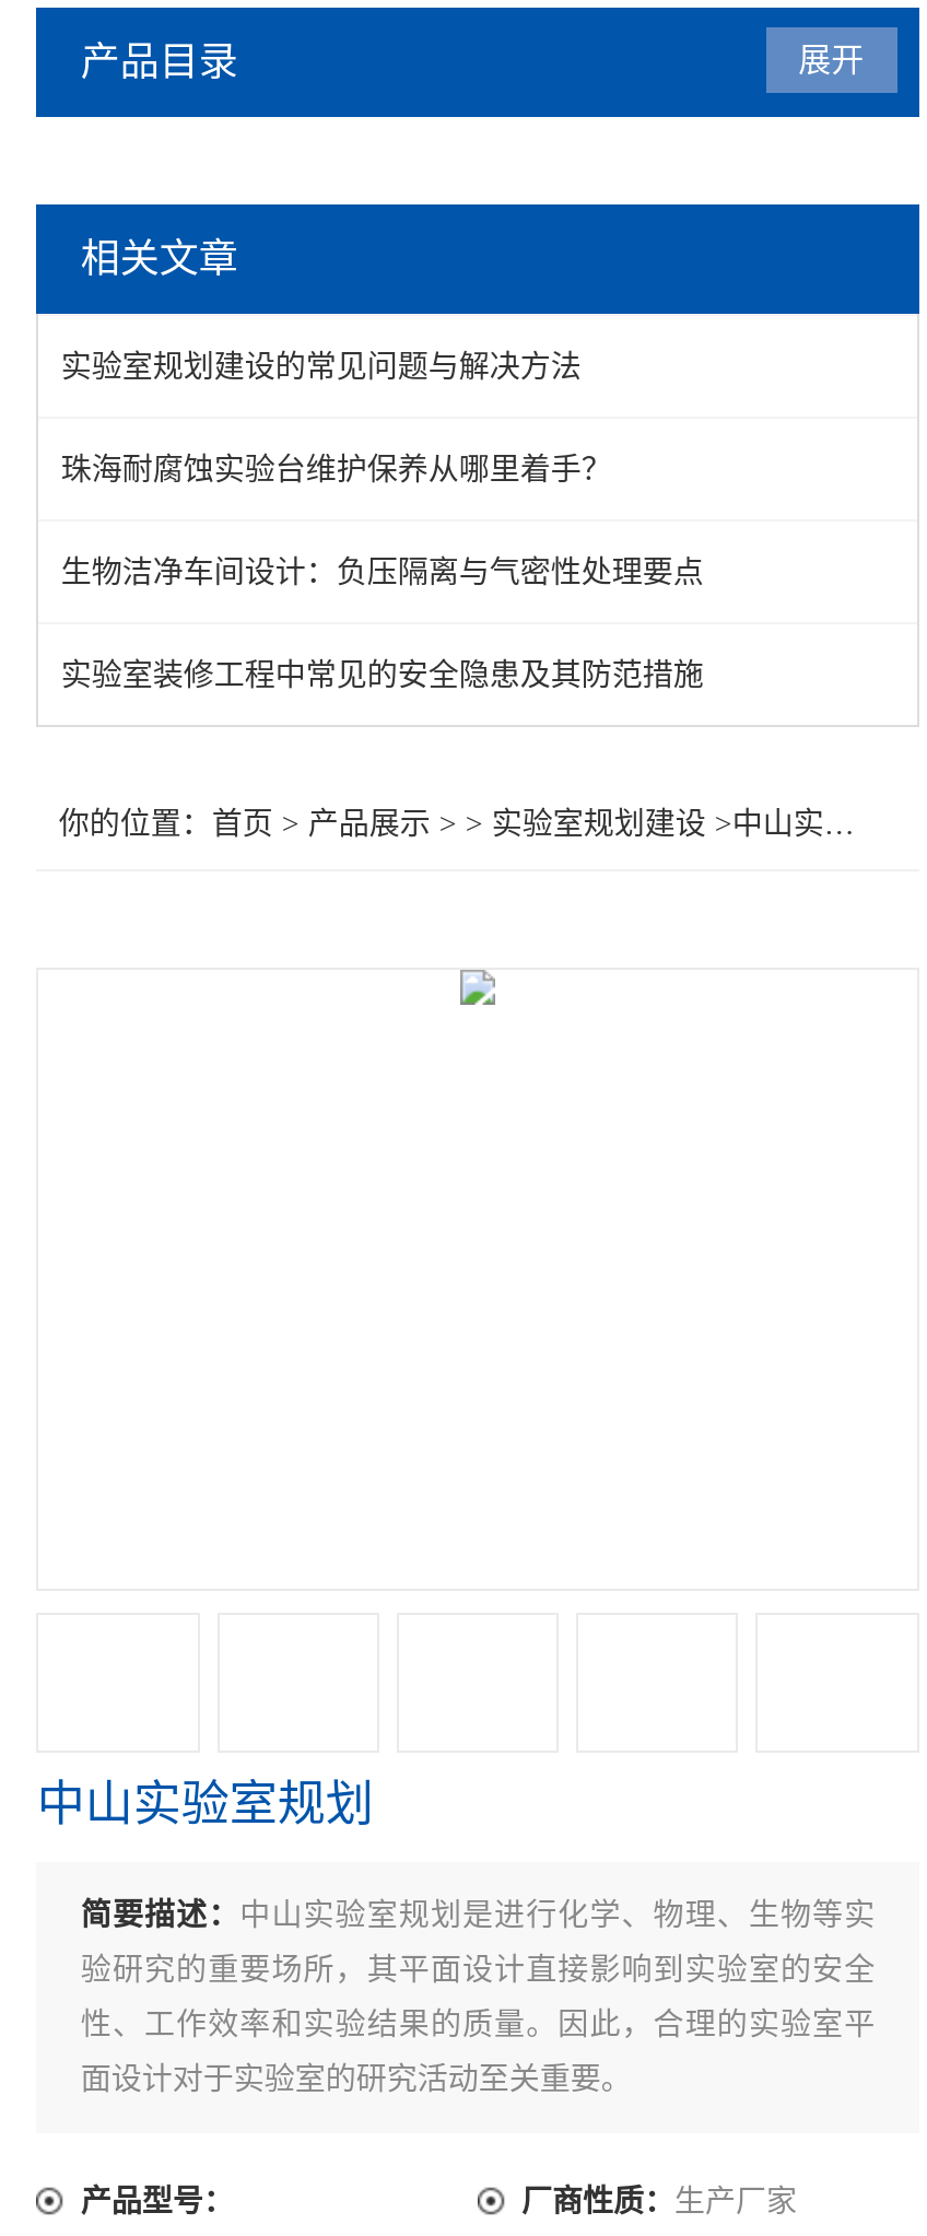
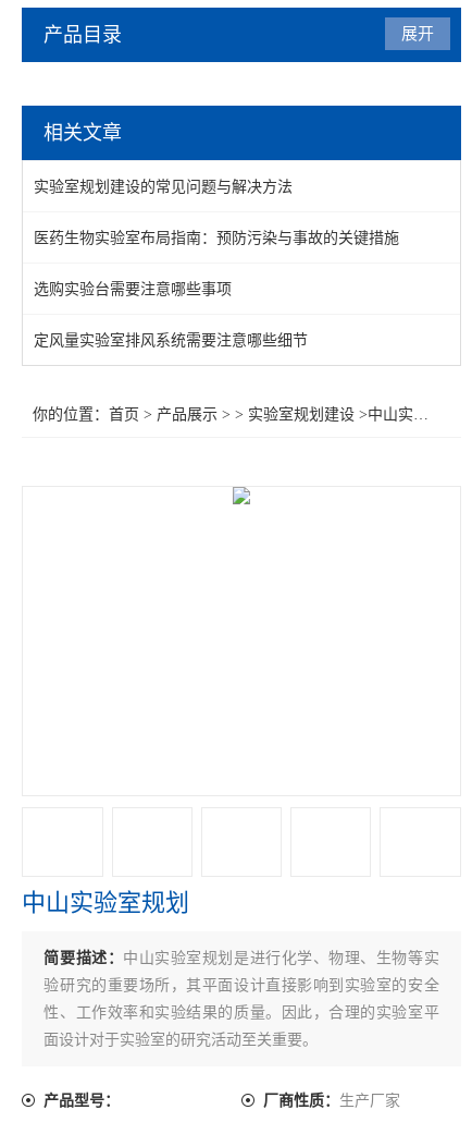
[61,452,612,487] 珠海耐腐蚀实验台维护保养从哪里着手？ -> [34,229,400,246] 医药生物实验室布局指南：预防污染与事故的关键措施
[61,554,704,589] 生物洁净车间设计：负压隔离与气密性处理要点 -> [34,280,232,297] 选购实验台需要注意哪些事项
[61,657,704,692] 实验室装修工程中常见的安全隐患及其防范措施 -> [34,331,308,349] 定风量实验室排风系统需要注意哪些细节

